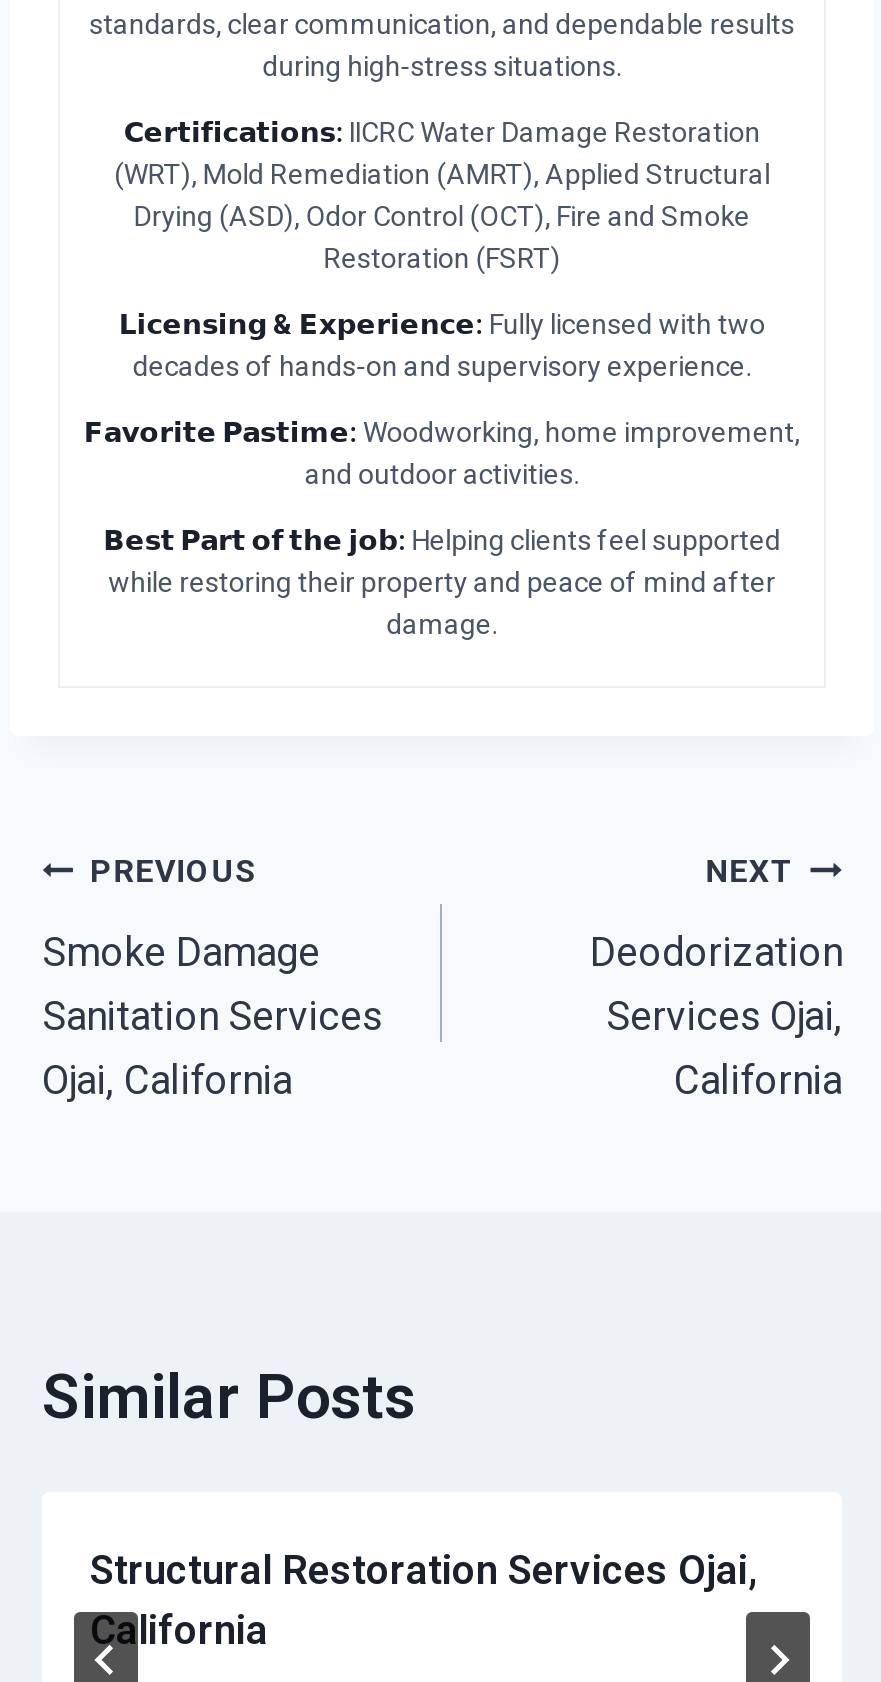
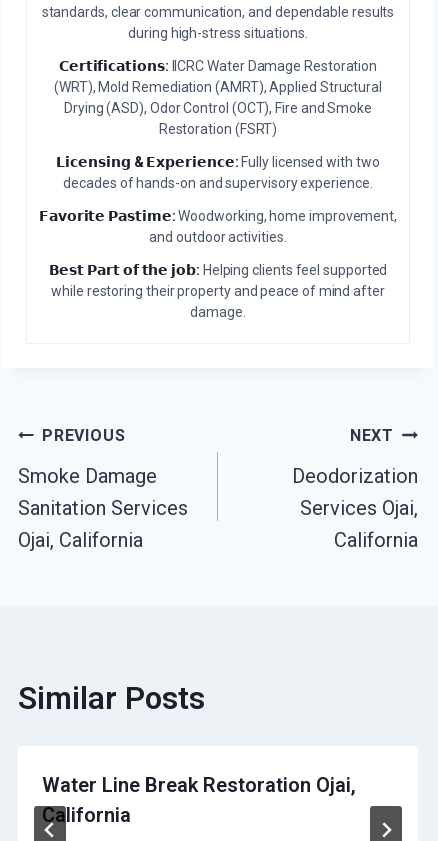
[90,1546,758,1594] Structural Restoration Services Ojai, -> [42,773,356,797] Water Line Break Restoration Ojai,

